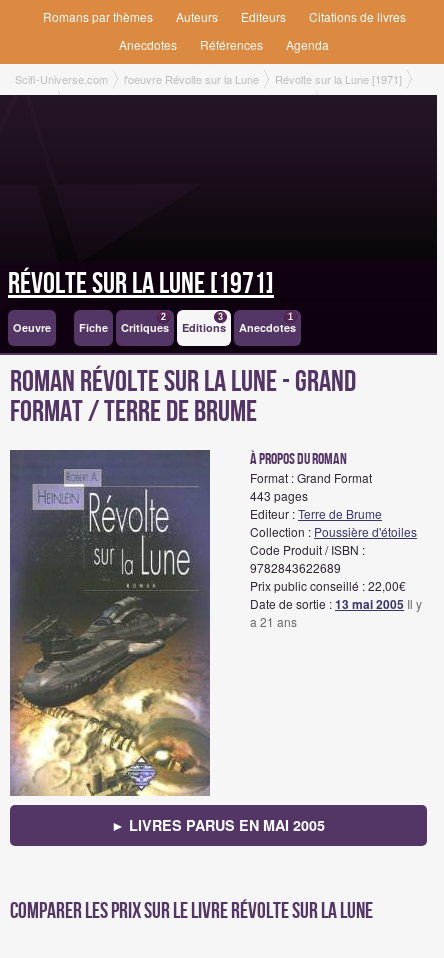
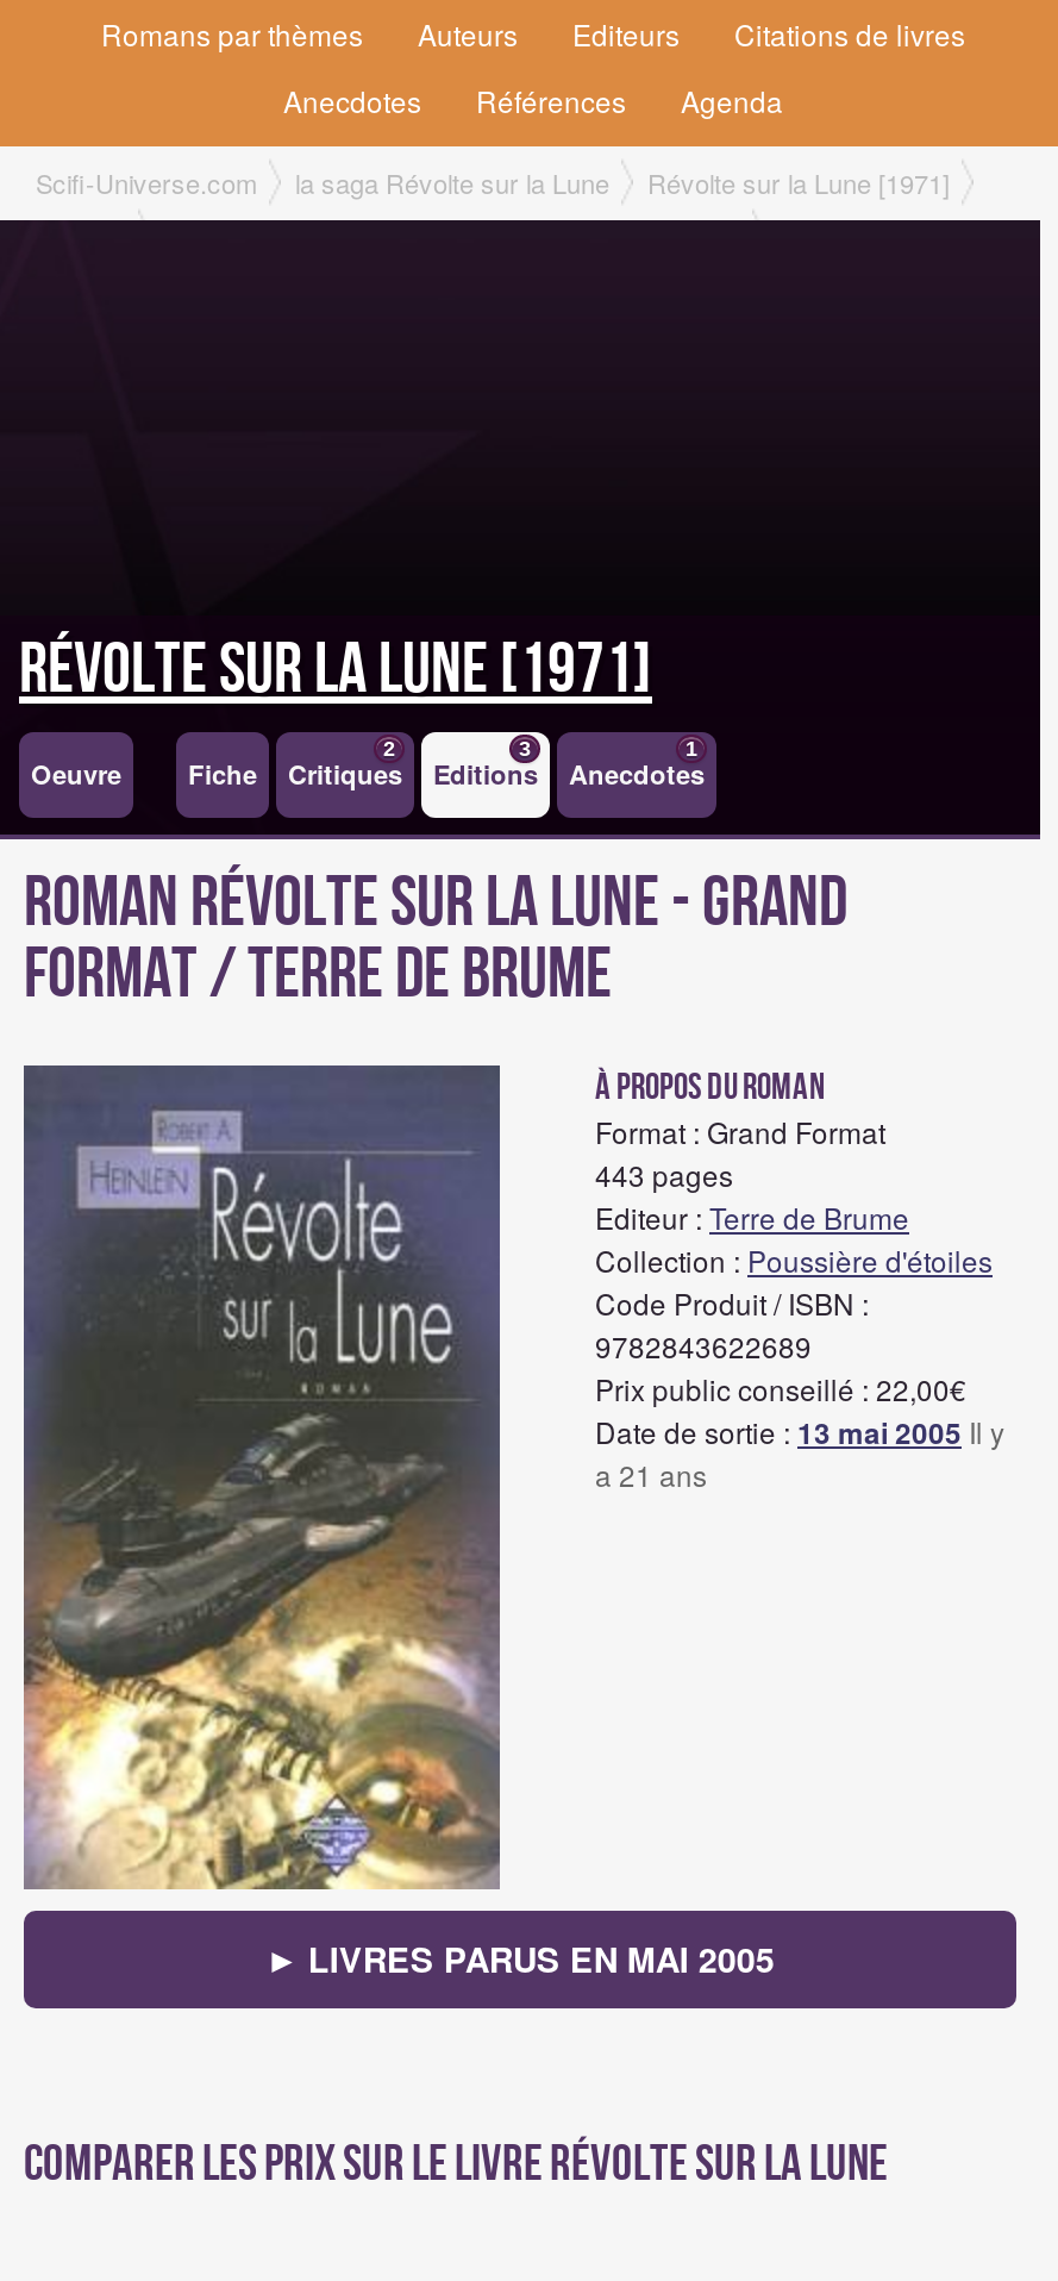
[124,71,259,87] l'oeuvre Révolte sur la Lune -> [295,163,609,201] la saga Révolte sur la Lune

